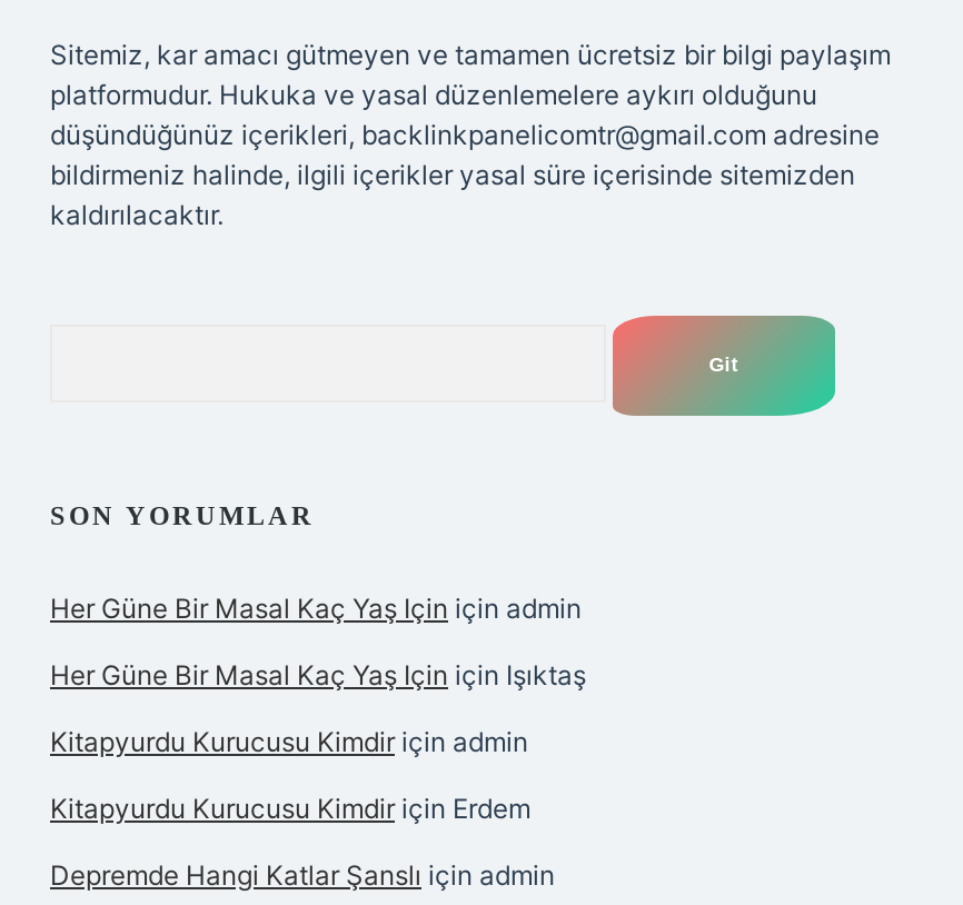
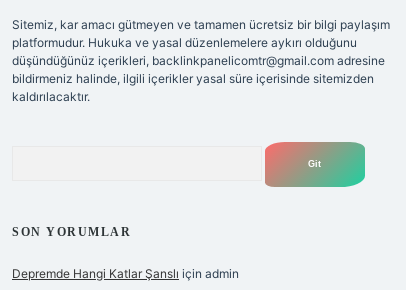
[50,591,586,825] Her Güne Bir Masal Kaç Yaş Için için admin | Her Güne Bir Masal Kaç Yaş Için için Işıktaş | Kitapyurdu Kurucusu Kimdir için admin | Kitapyurdu Kurucusu Kimdir için Erdem -> none

